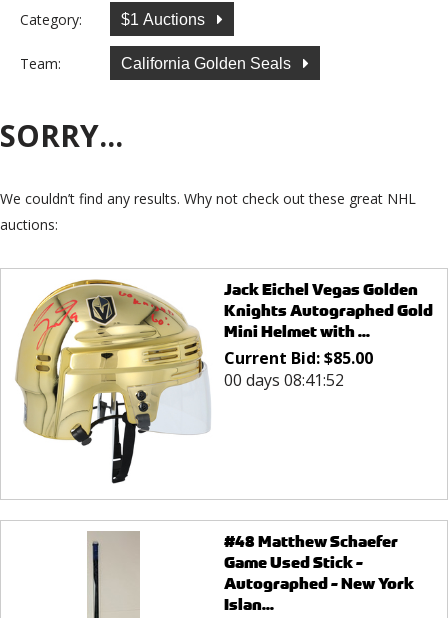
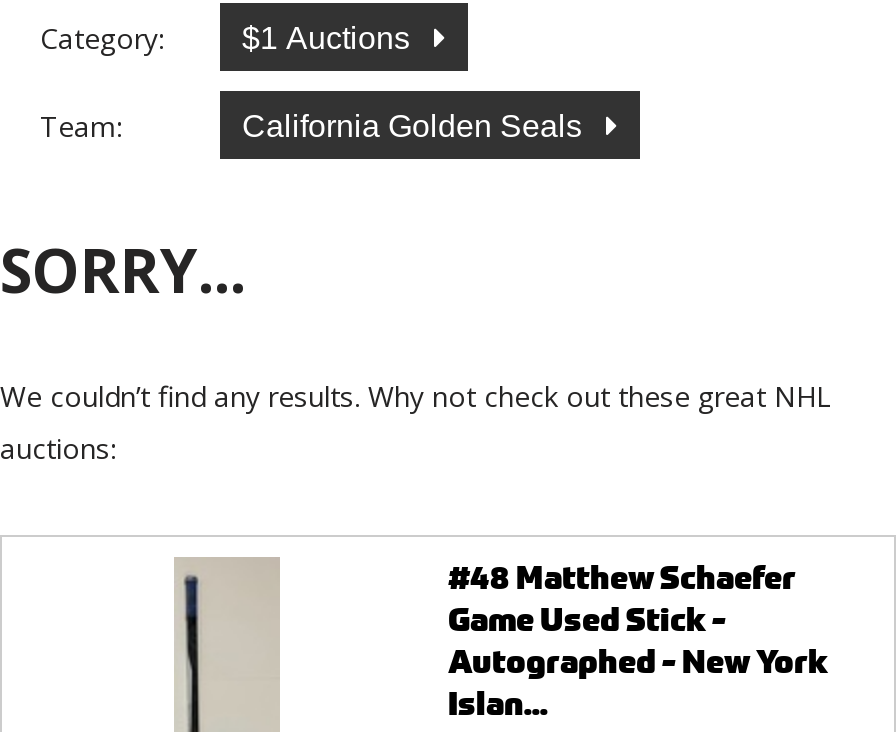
[15,279,433,484] [image] | Jack Eichel Vegas Golden | Knights Autographed Gold | Mini Helmet with ... | Current Bid: $85.00 | 00 days 08:41:52 -> none

